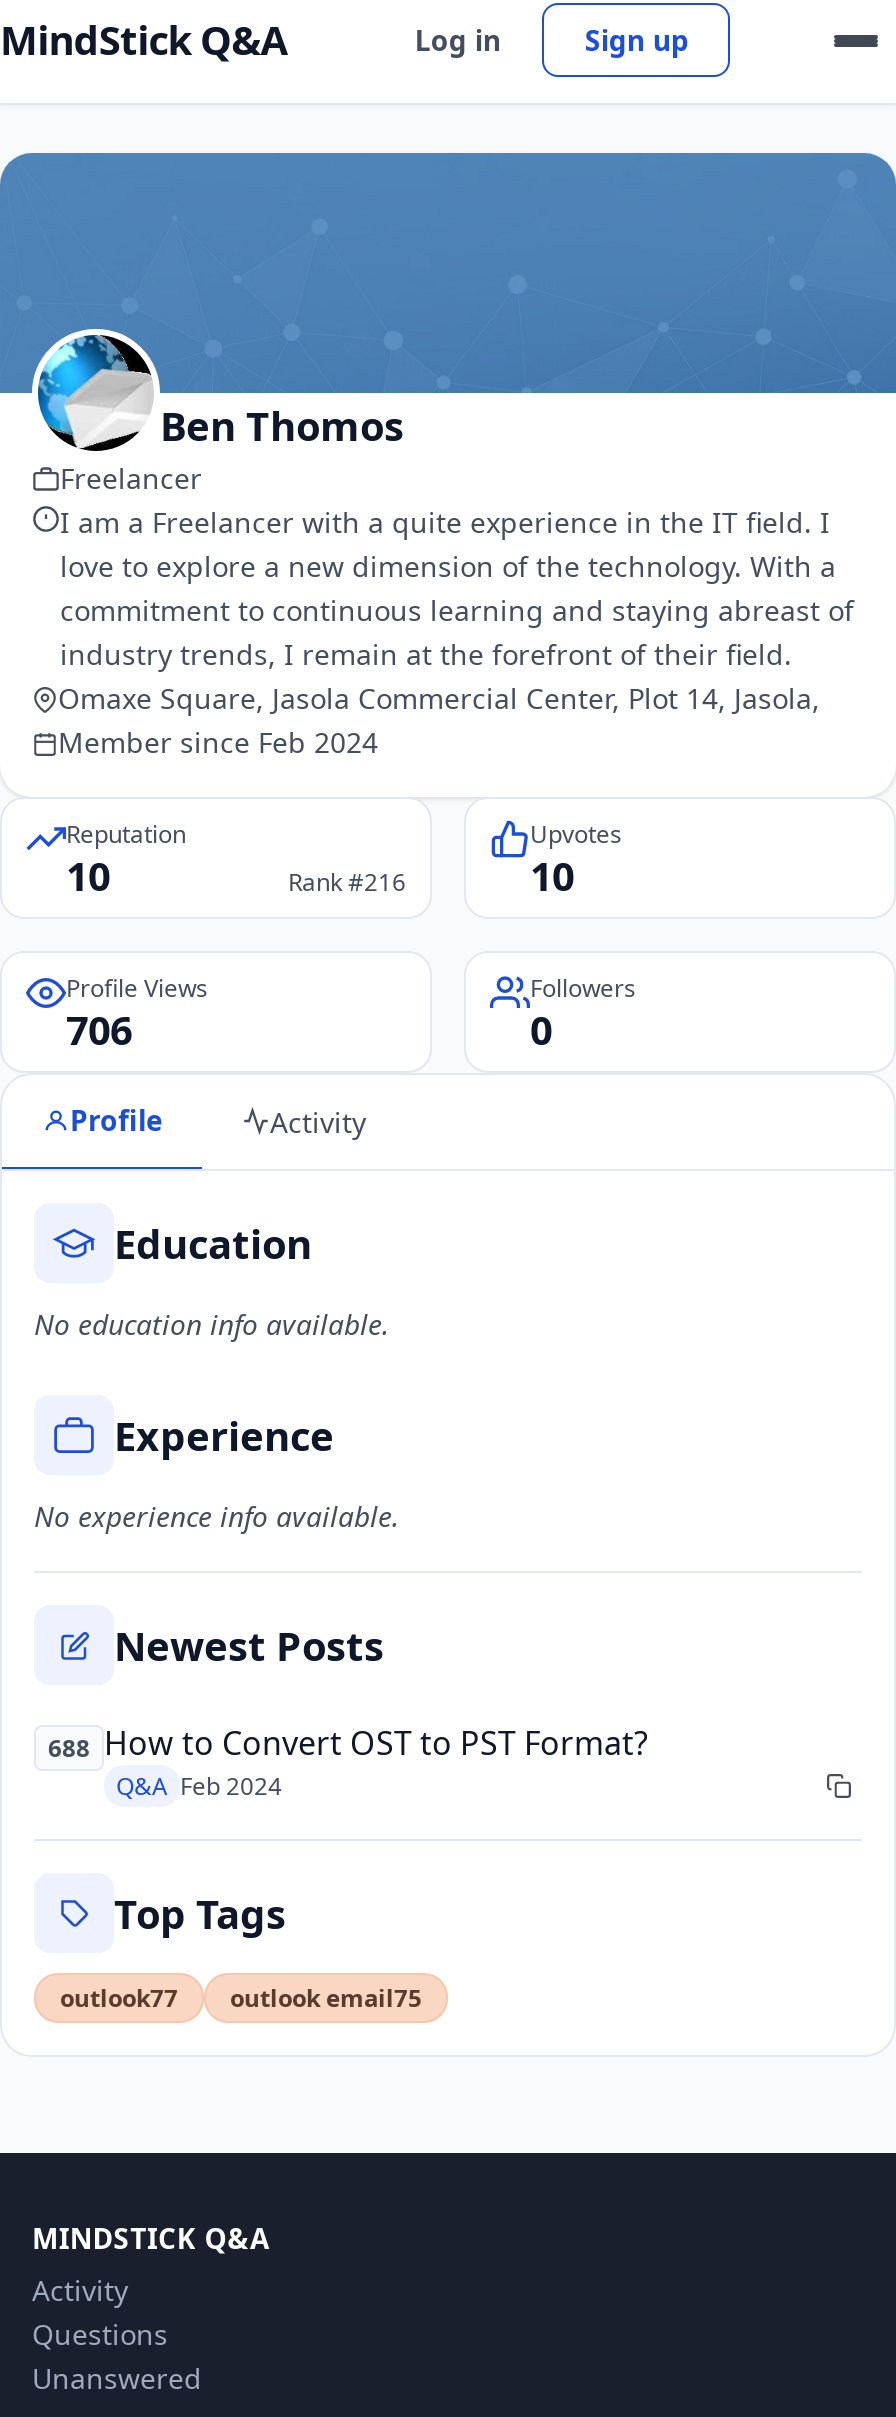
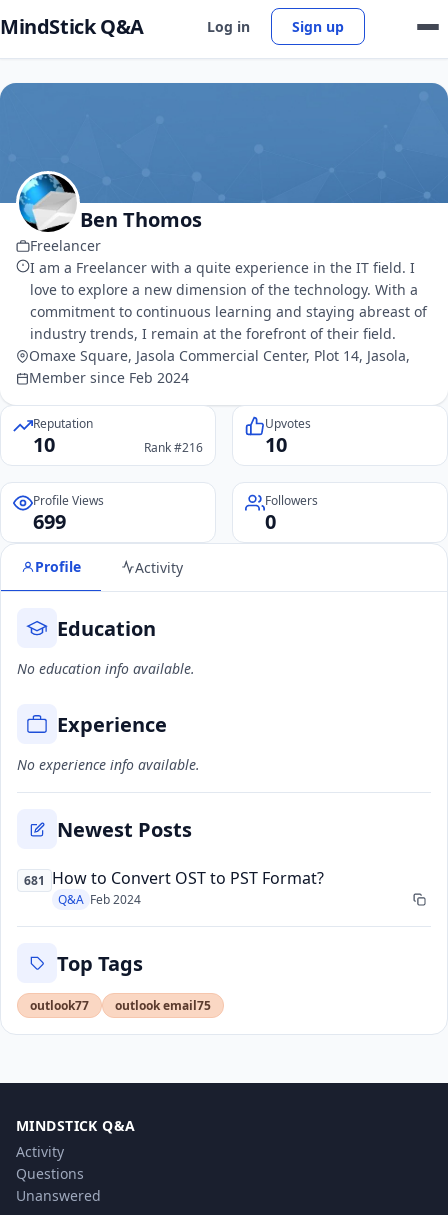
[66,1003,132,1057] 706 -> [33,508,66,535] 699
[48,1721,648,1765] 688 How to Convert OST to PST Format? -> [24,867,324,889] 681 How to Convert OST to PST Format?

